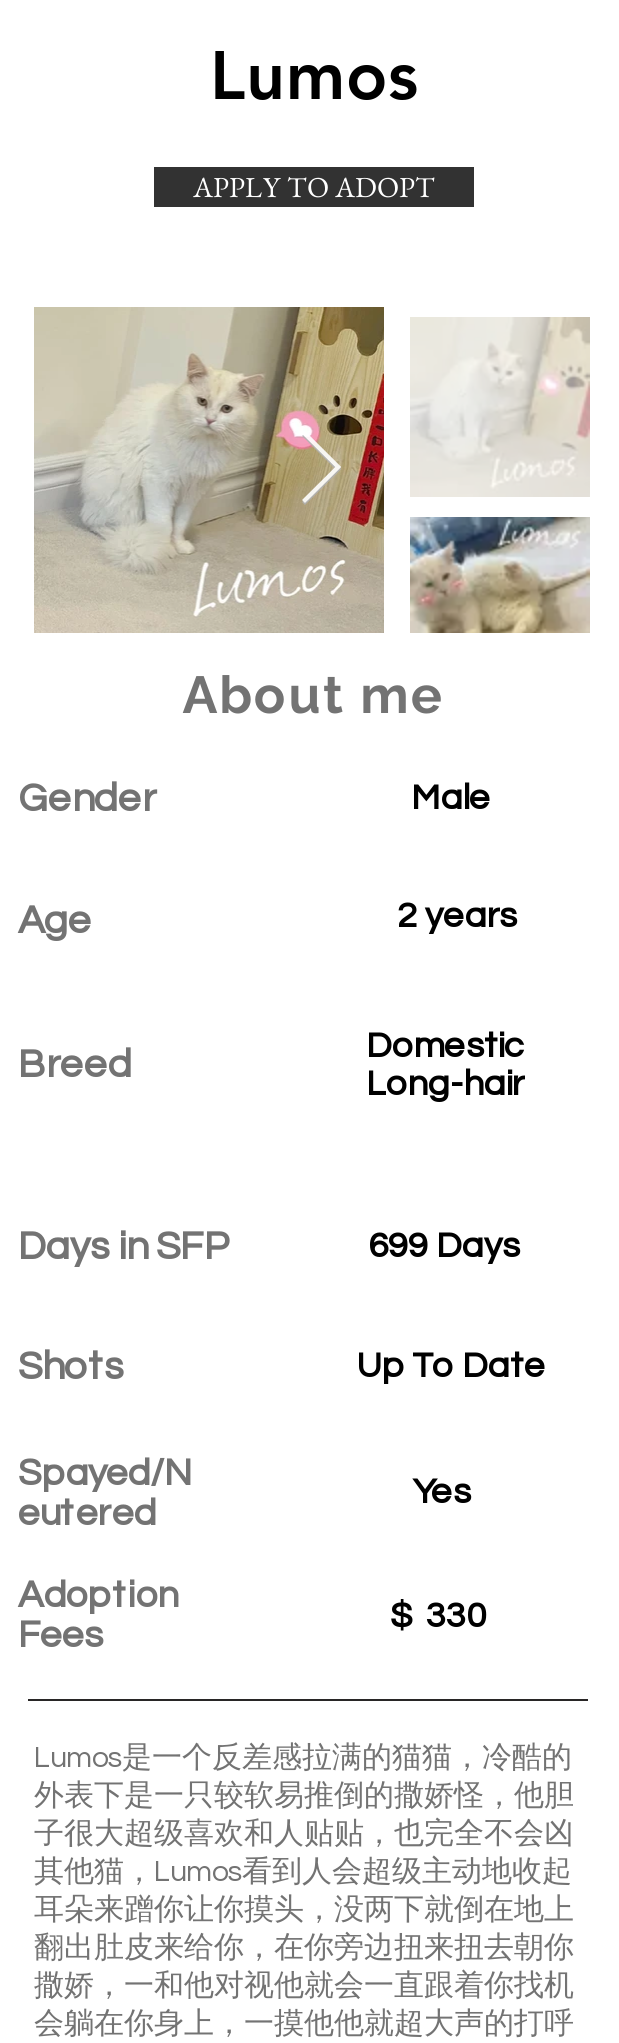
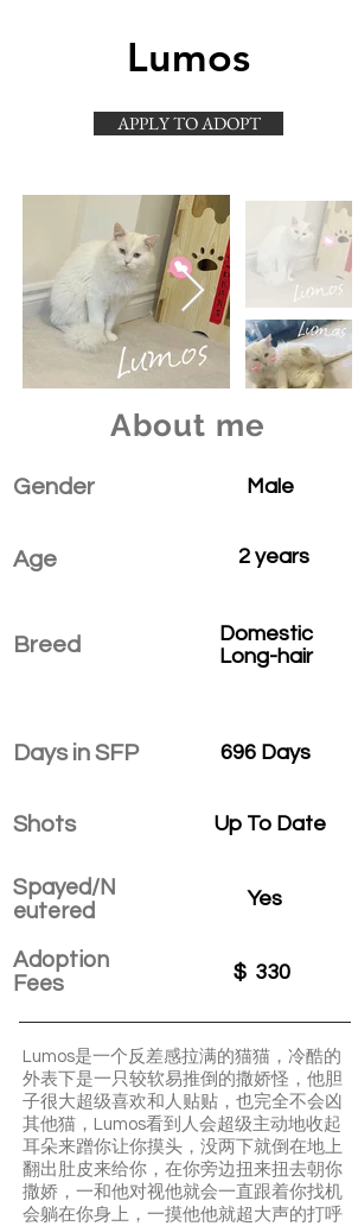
[368,1227,520,1265] 699 Days -> [220,741,311,764] 696 Days

